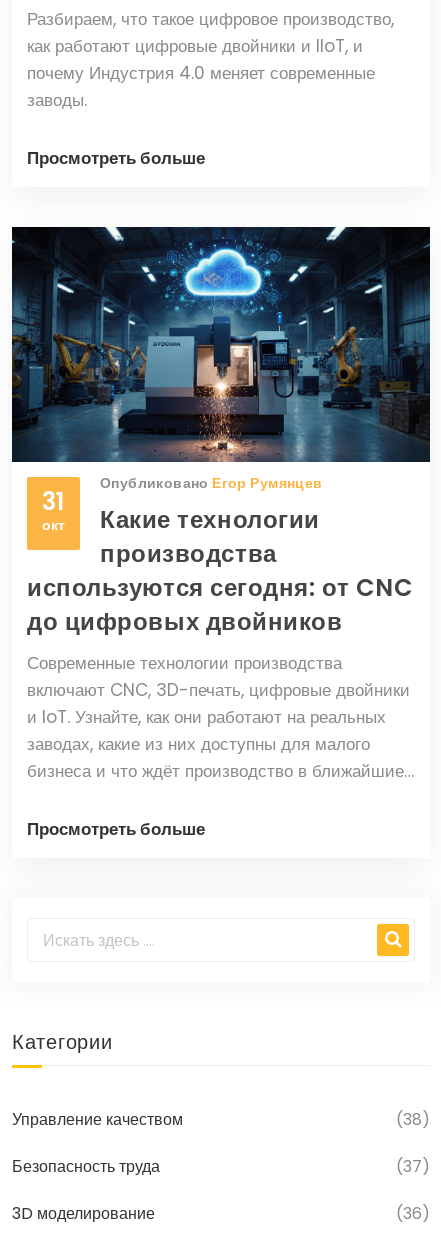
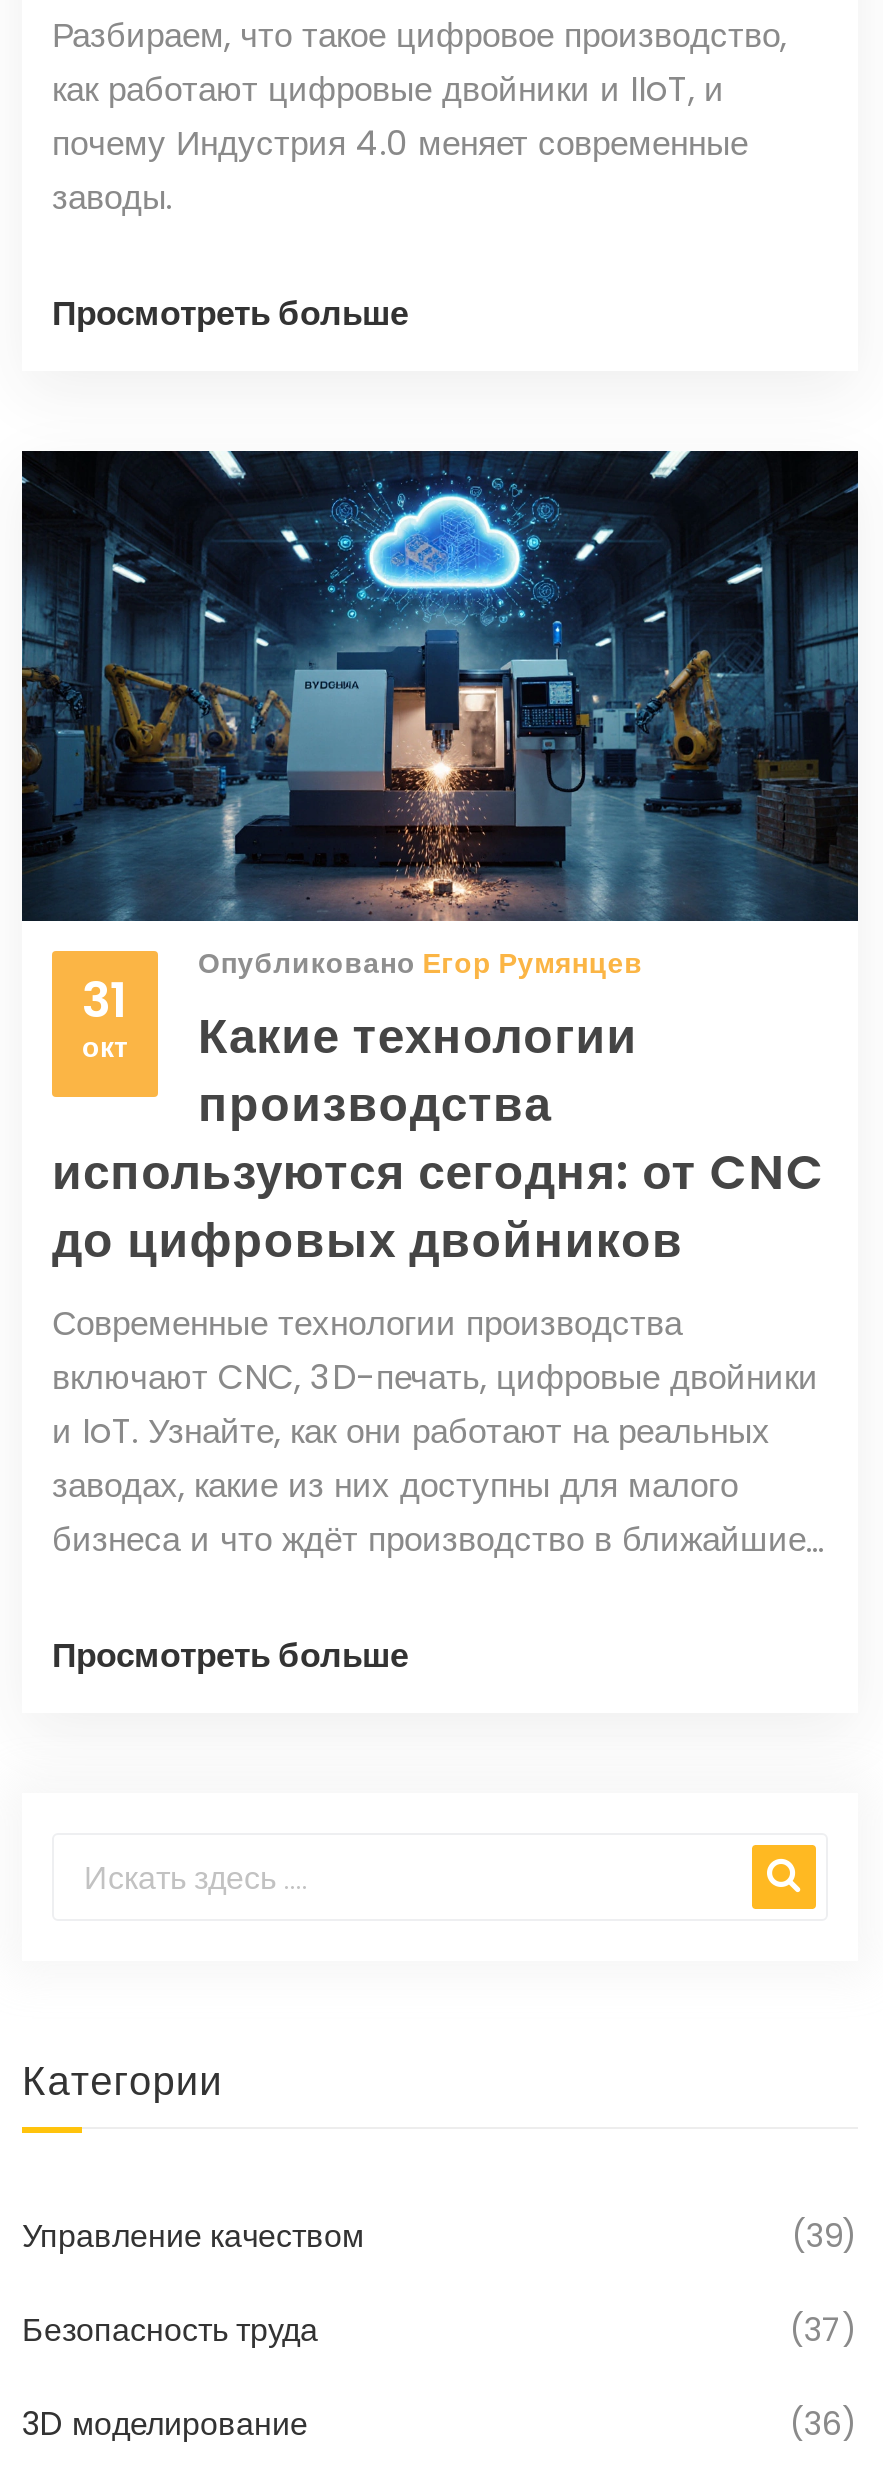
[396,1108,430,1131] (38) -> [792,2213,858,2259] (39)

